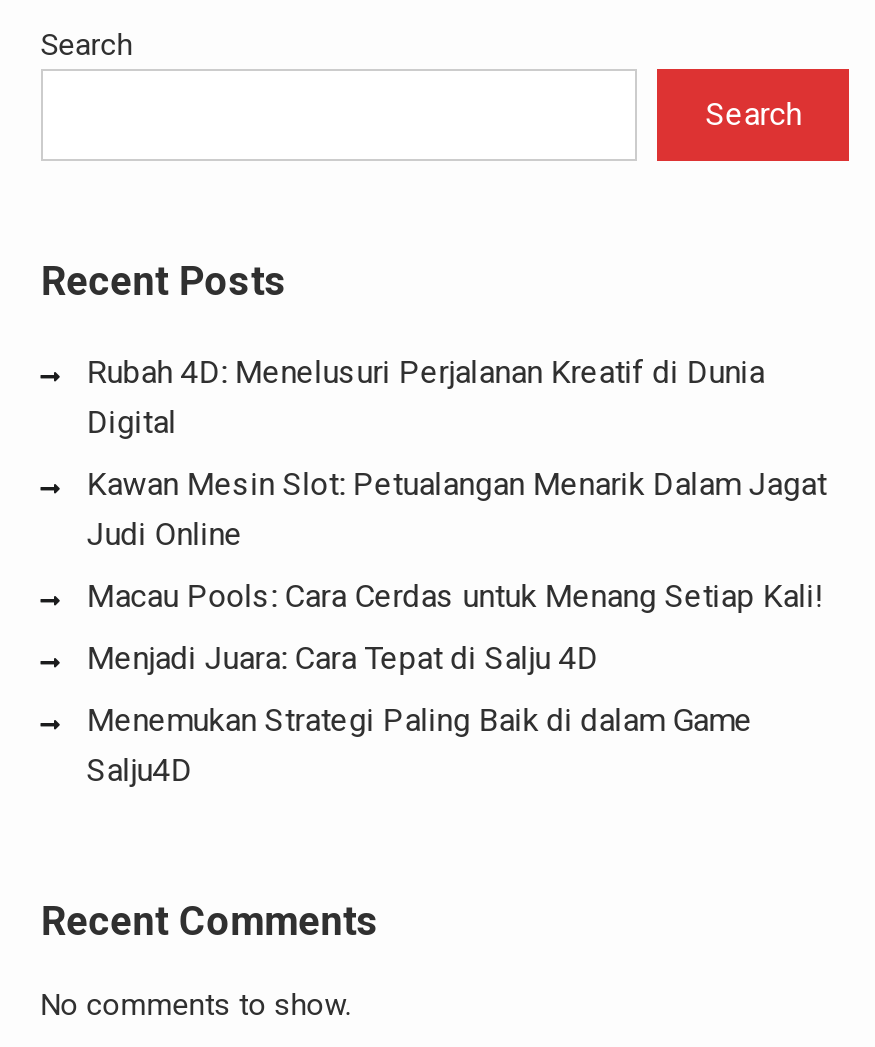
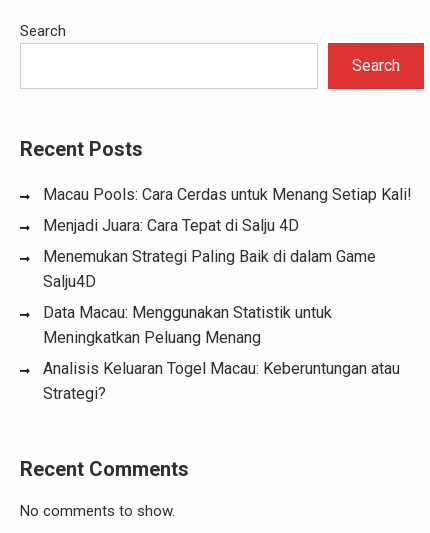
[86,354,826,554] Rubah 4D: Menelusuri Perjalanan Kreatif di Dunia | Digital | Kawan Mesin Slot: Petualangan Menarik Dalam Jagat | Judi Online -> none
moved [86,578,824,790] -> [43,185,412,291]: Macau Pools: Cara Cerdas untuk Menang Setiap Kali! | Menjadi Juara: Cara Tepat di Salju 4D | Menemukan Strategi Paling Baik di dalam Game | Salju4D
none -> [43,303,400,403] Data Macau: Menggunakan Statistik untuk | Meningkatkan Peluang Menang | Analisis Keluaran Togel Macau: Keberuntungan atau | Strategi?

